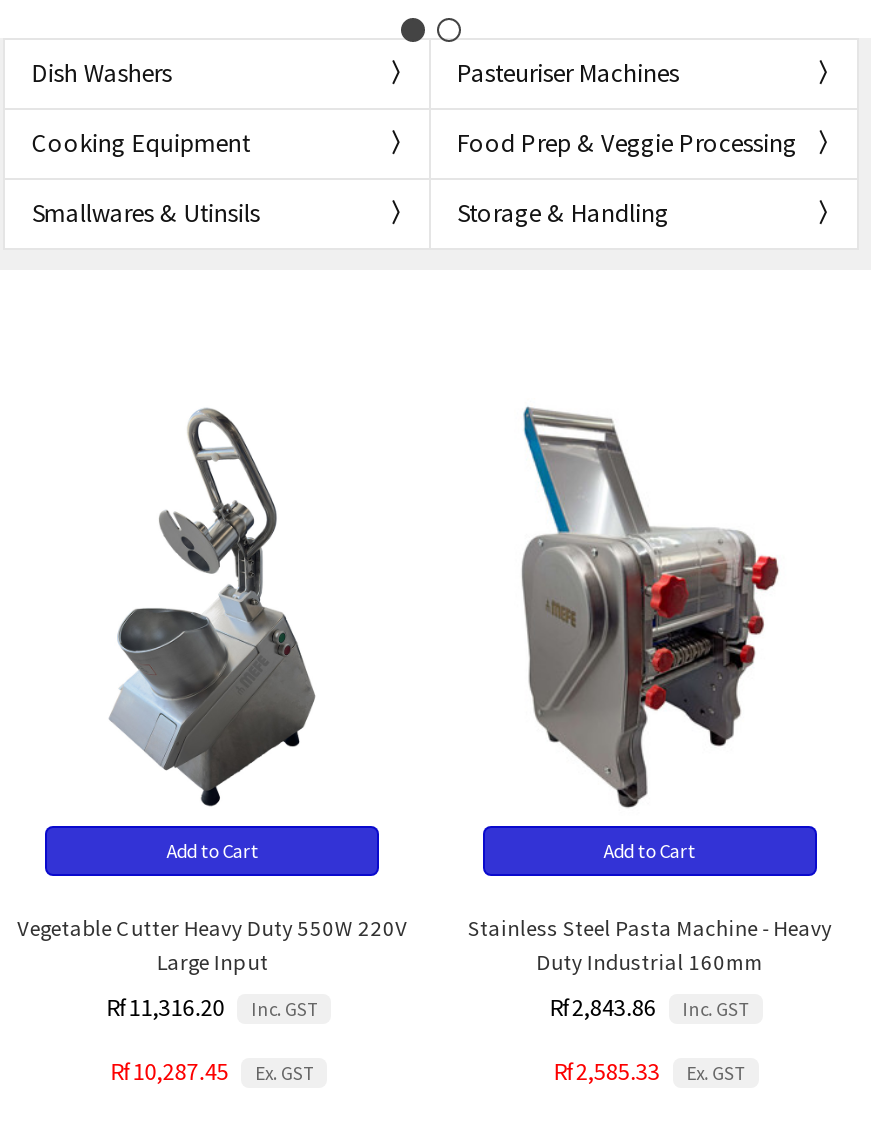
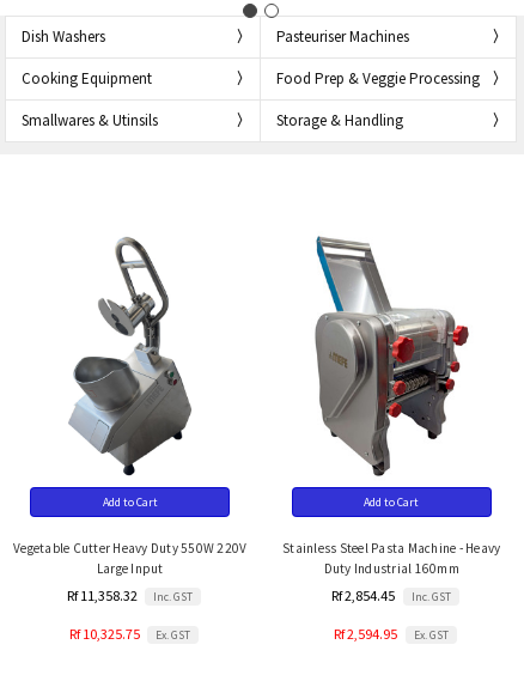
[106,993,317,1023] Rf 11,316.20 Inc. GST -> [67,587,193,605] Rf 11,358.32 Inc. GST
[550,993,748,1023] Rf 2,843.86 Inc. GST -> [332,587,451,605] Rf 2,854.45 Inc. GST
[110,1056,313,1086] Rf 10,287.45 Ex. GST -> [69,625,190,643] Rf 10,325.75 Ex. GST
[554,1056,744,1086] Rf 2,585.33 Ex. GST -> [334,625,448,643] Rf 2,594.95 Ex. GST

